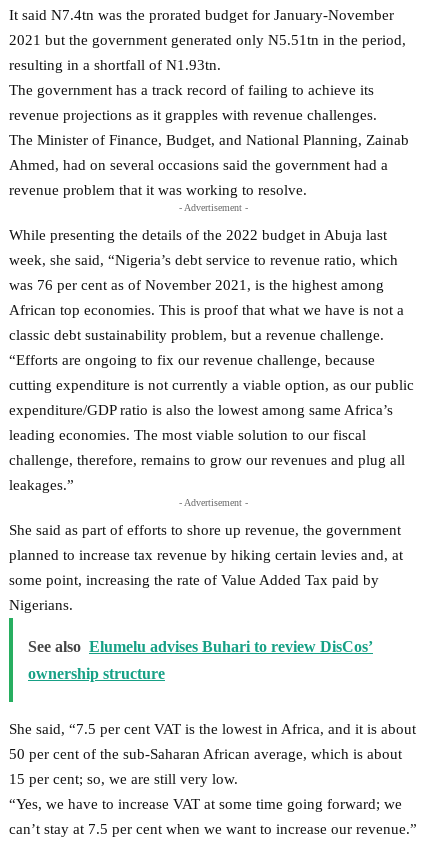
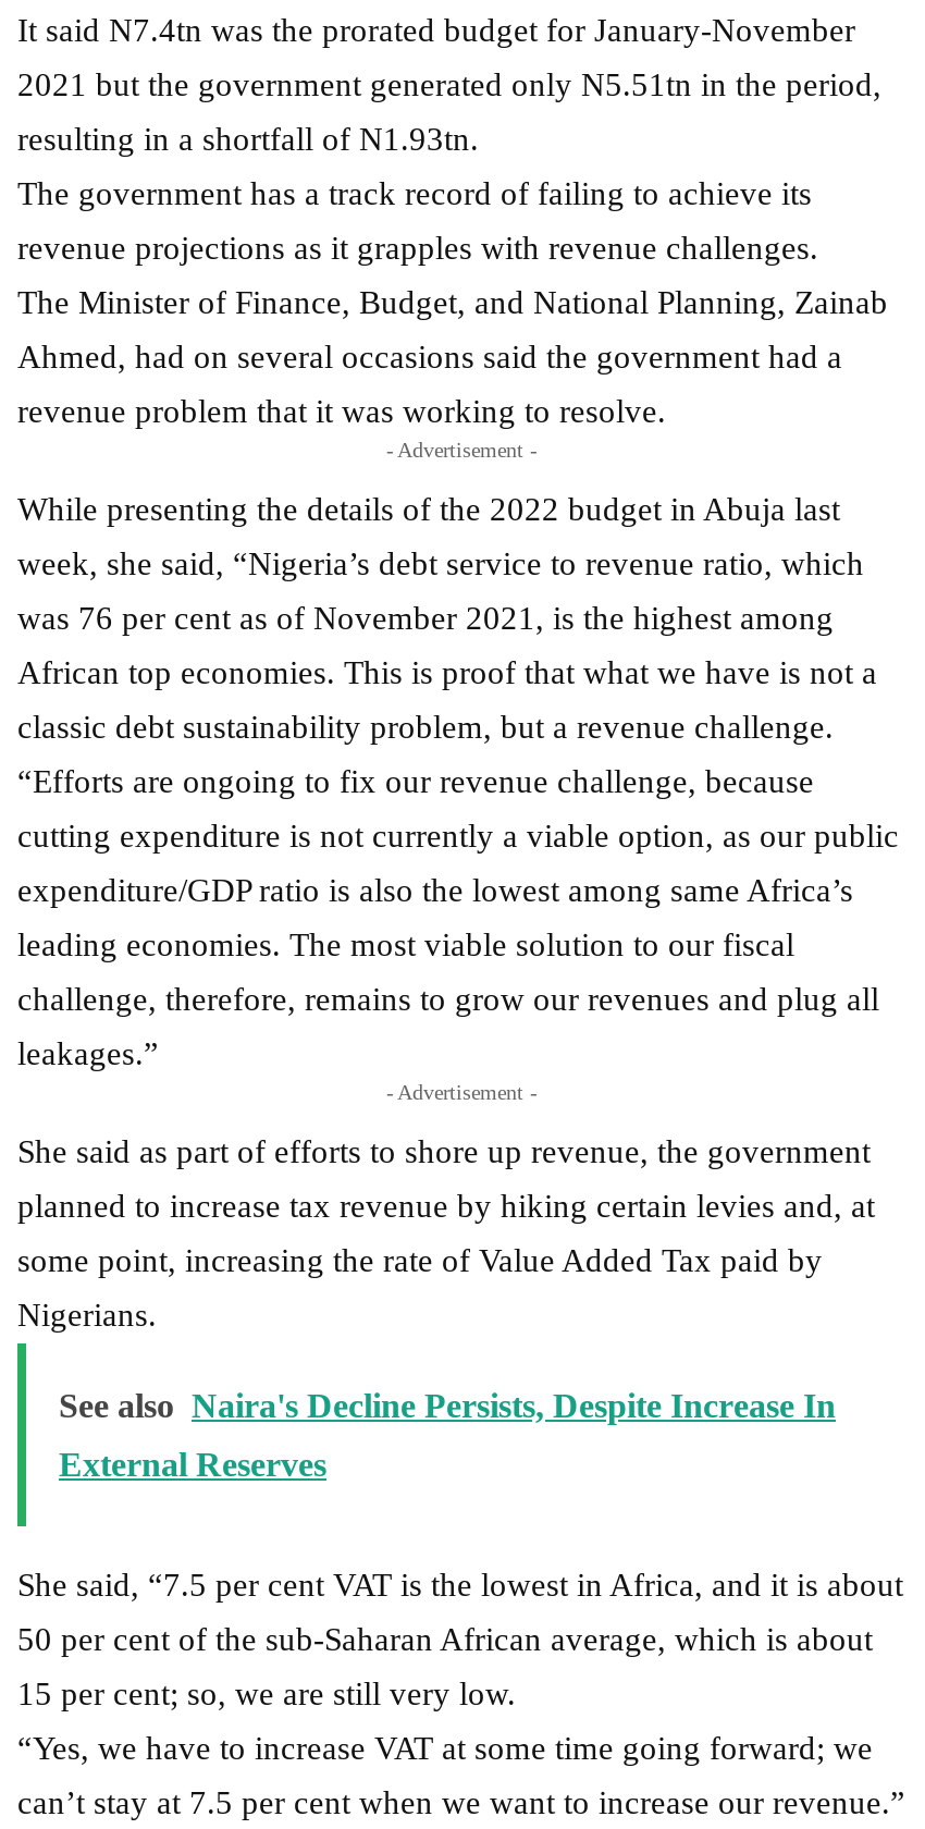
[28,638,373,655] See also Elumelu advises Buhari to review DisCos’ -> [59,1386,836,1423] See also Naira's Decline Persists, Despite Increase In
[28,665,165,682] ownership structure -> [59,1445,326,1482] External Reserves

